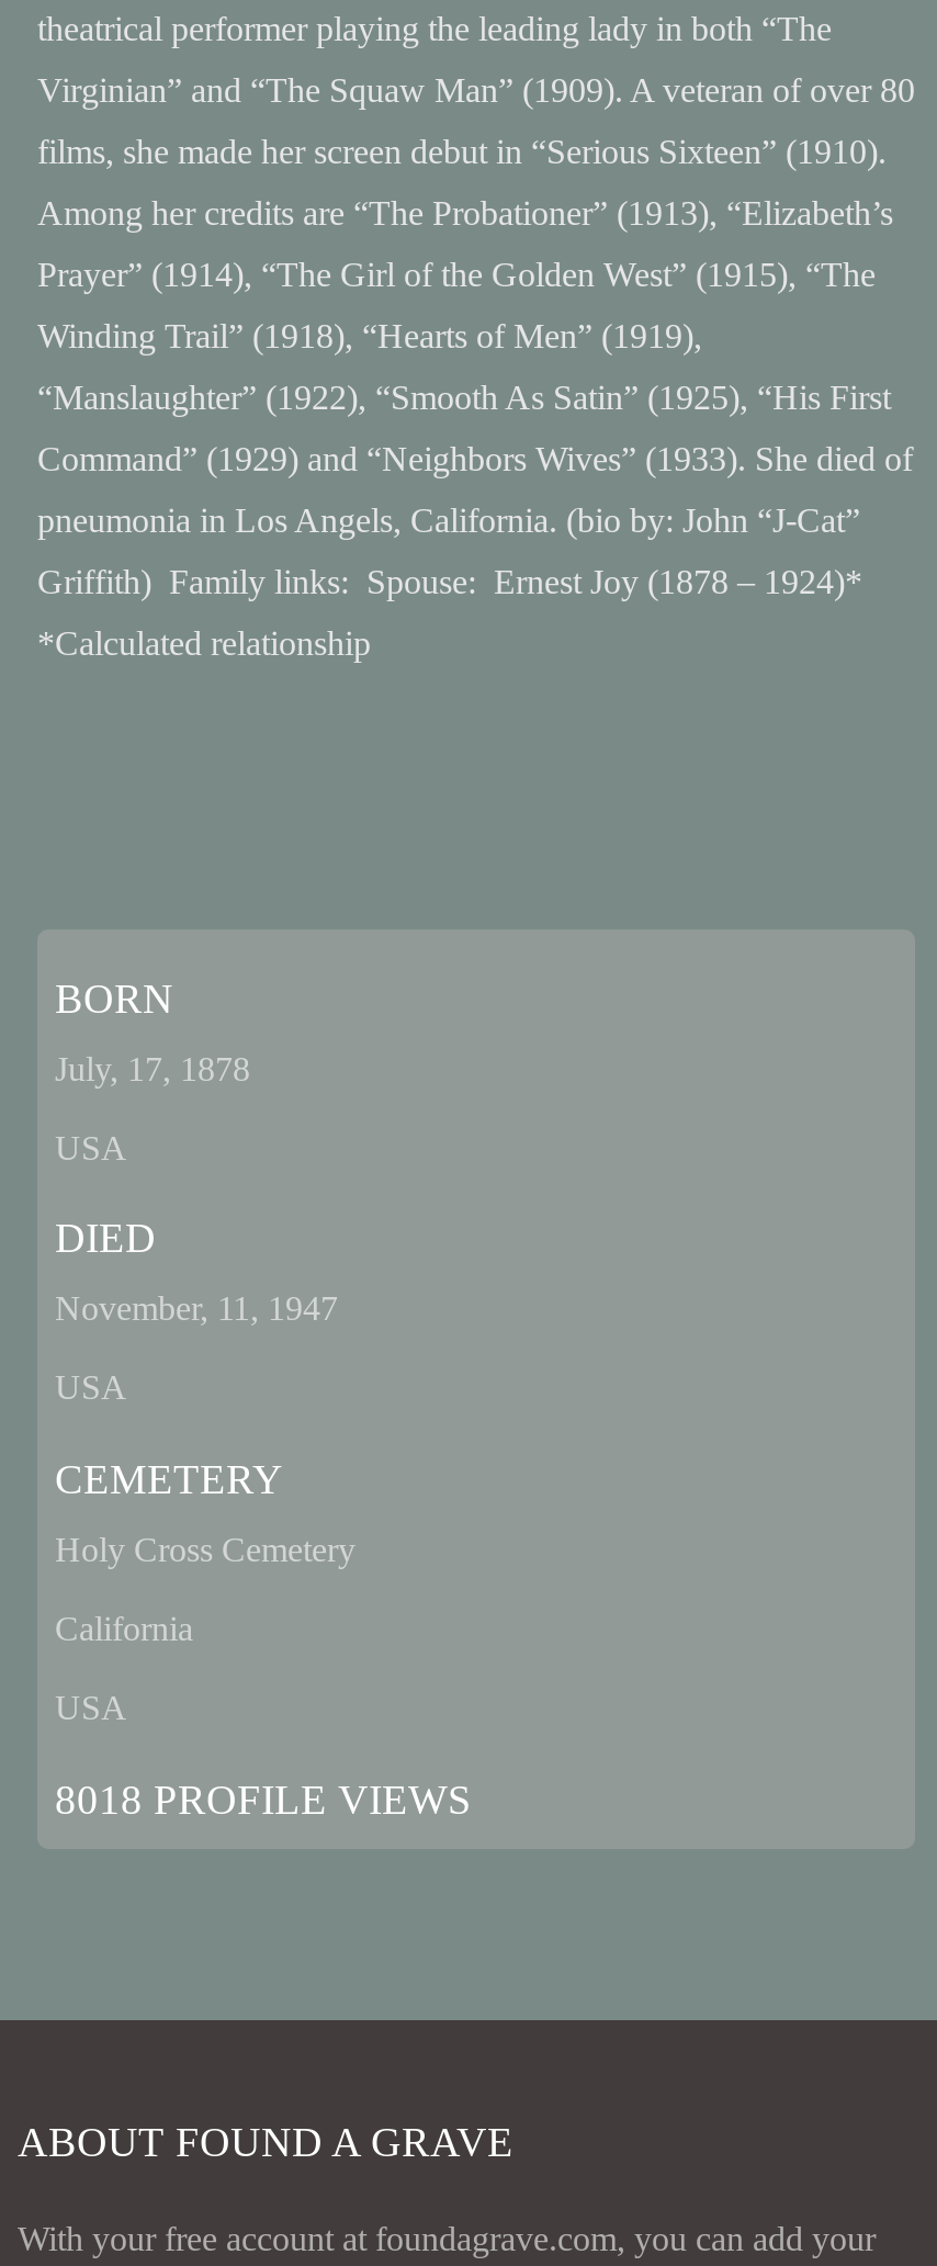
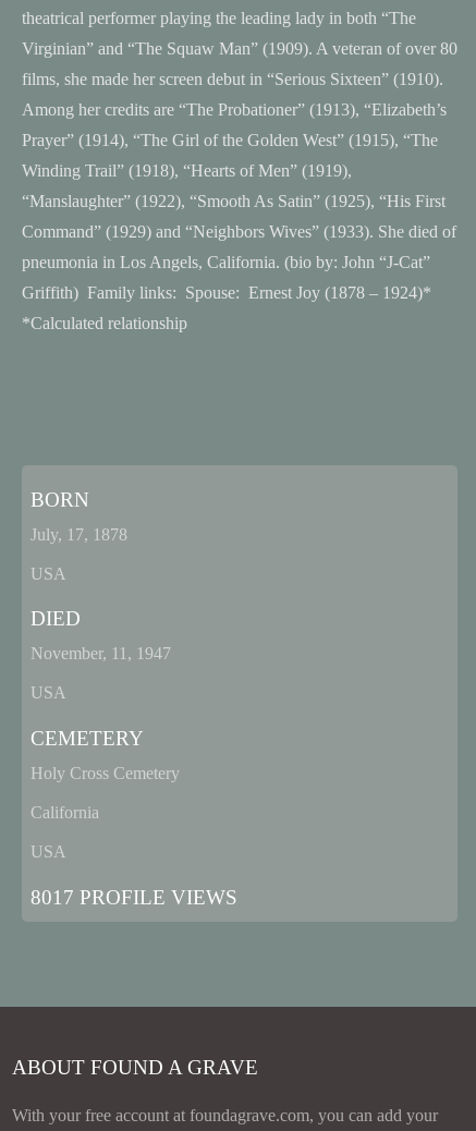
[55,1776,472,1822] 8018 PROFILE VIEWS -> [30,885,237,908] 8017 PROFILE VIEWS

